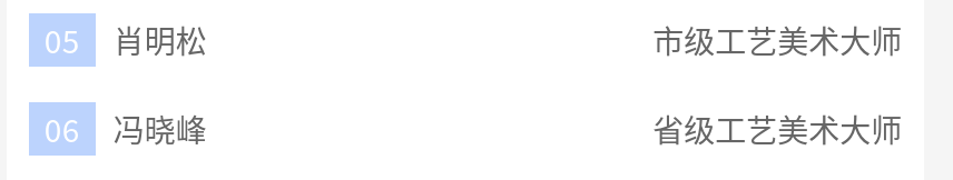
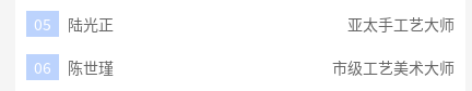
[113,18,207,62] 肖明松 -> [68,13,455,35] 陆光正 | 亚太手工艺大师
moved [653,18,902,62] -> [332,56,455,78]: 市级工艺美术大师
[113,107,902,151] 冯晓峰 | 省级工艺美术大师 -> [68,56,114,78] 陈世瑾

